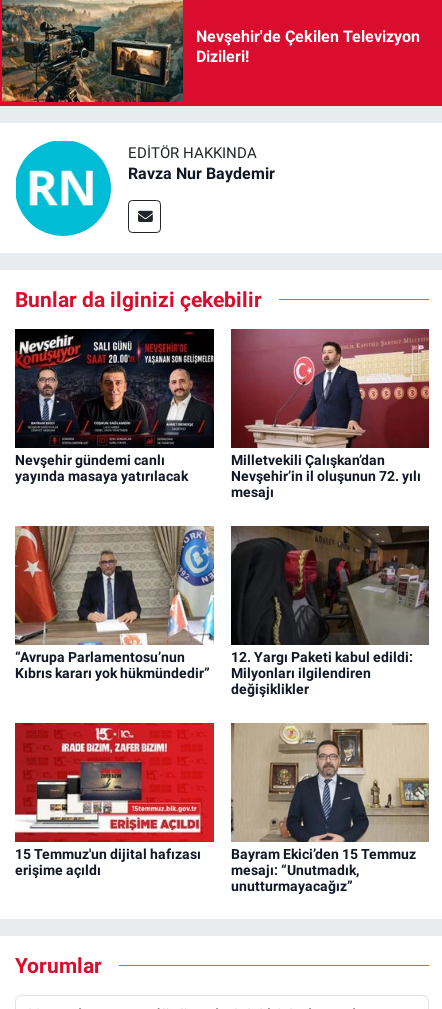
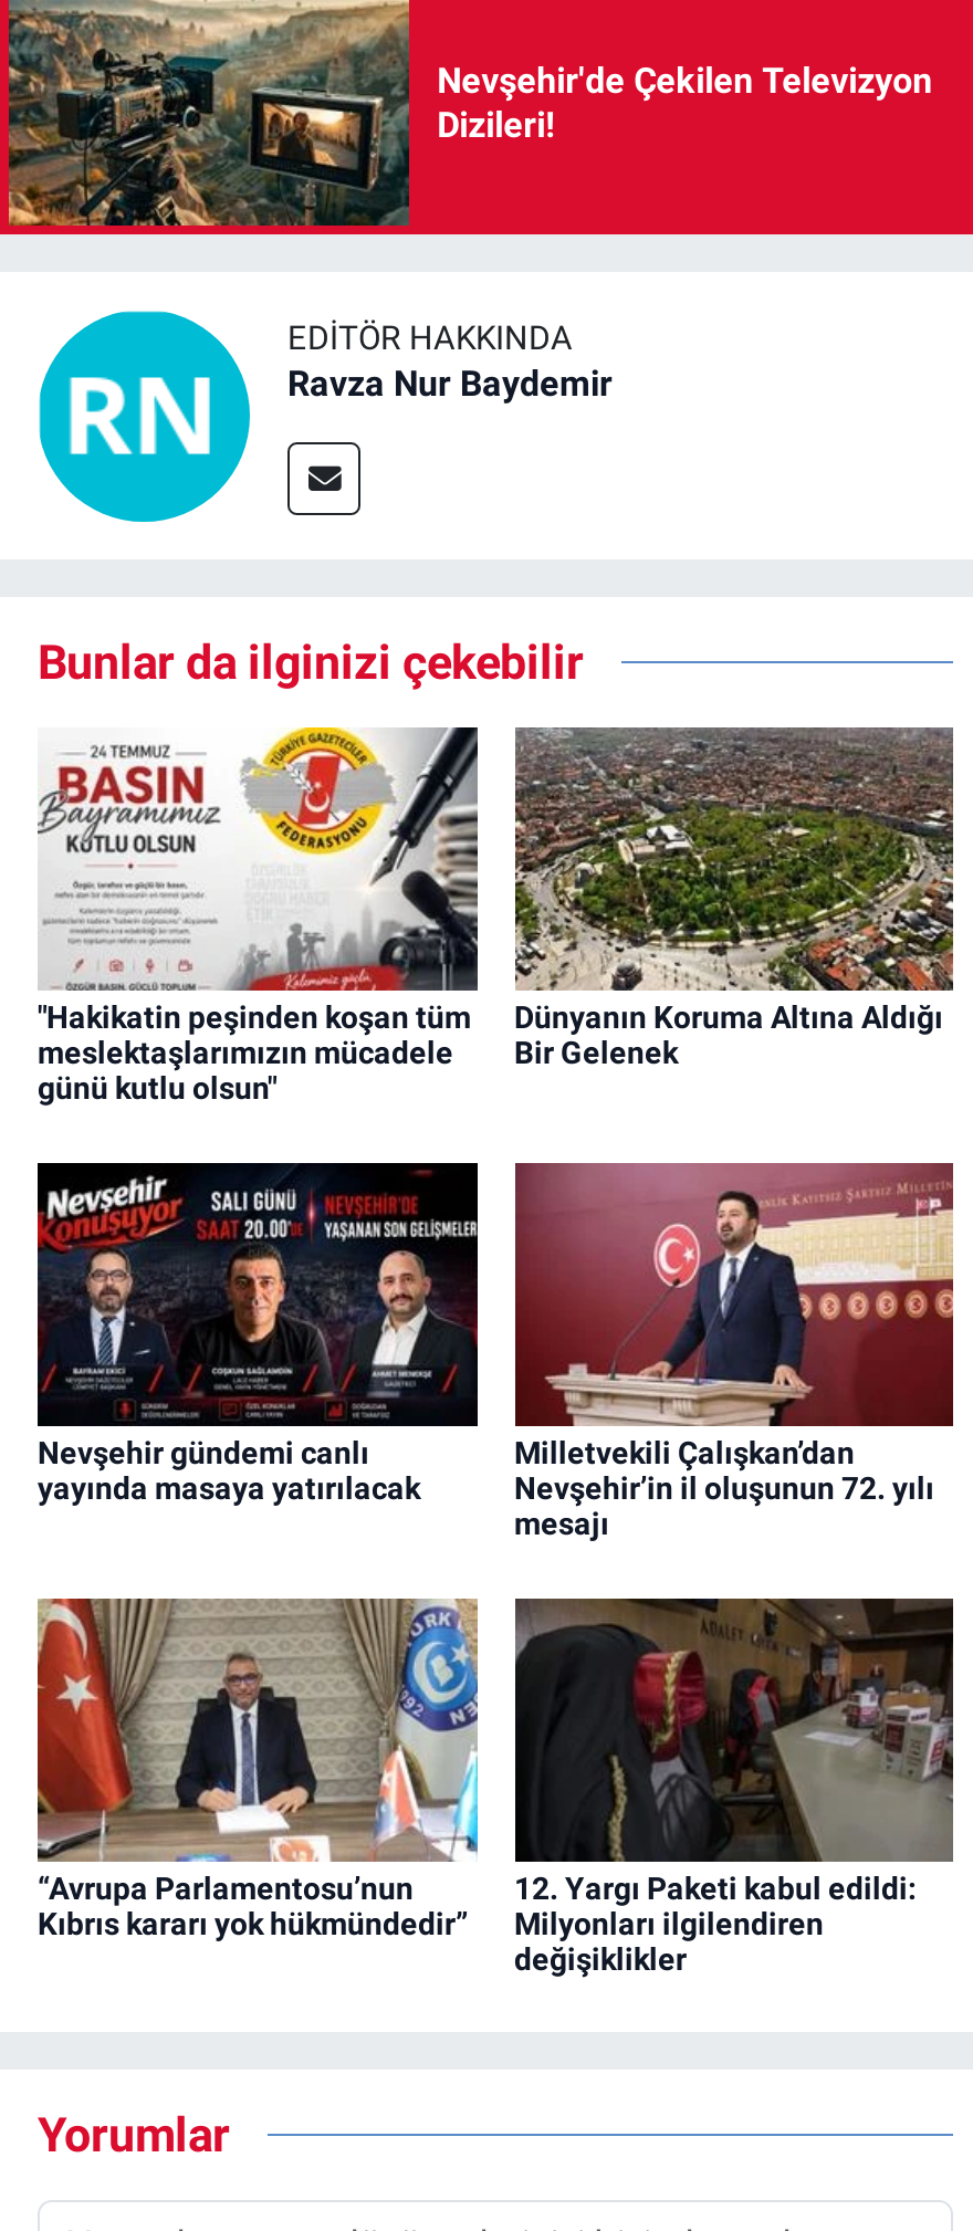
none -> [38,725,480,1106] [image] | "Hakikatin peşinden koşan tüm | meslektaşlarımızın mücadele | günü kutlu olsun"
none -> [513,727,955,1071] [image] | Dünyanın Koruma Altına Aldığı | Bir Gelenek
moved [15,328,431,697] -> [38,1161,958,1977]: [image] | Nevşehir gündemi canlı | yayında masaya yatırılacak | ... | Milyonları ilgilendiren | değişiklikler
[14,722,215,878] [image] | 15 Temmuz'un dijital hafızası | erişime açıldı -> none
[230,723,429,894] [image] | Bayram Ekici’den 15 Temmuz | mesajı: “Unutmadık, | unutturmayacağız” -> none

